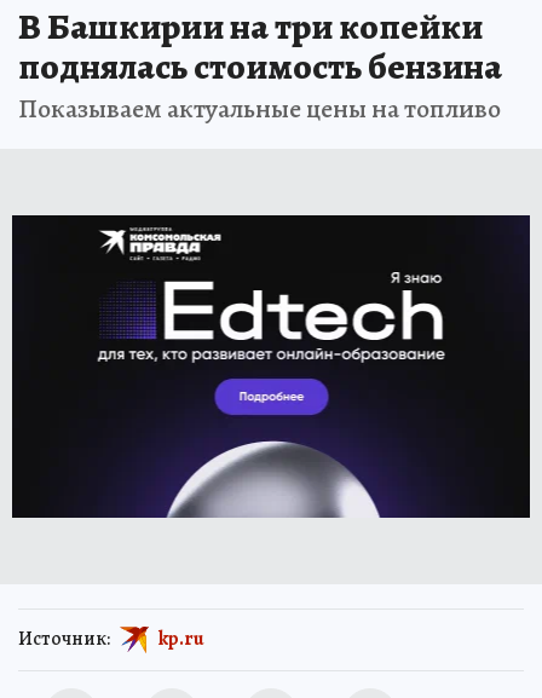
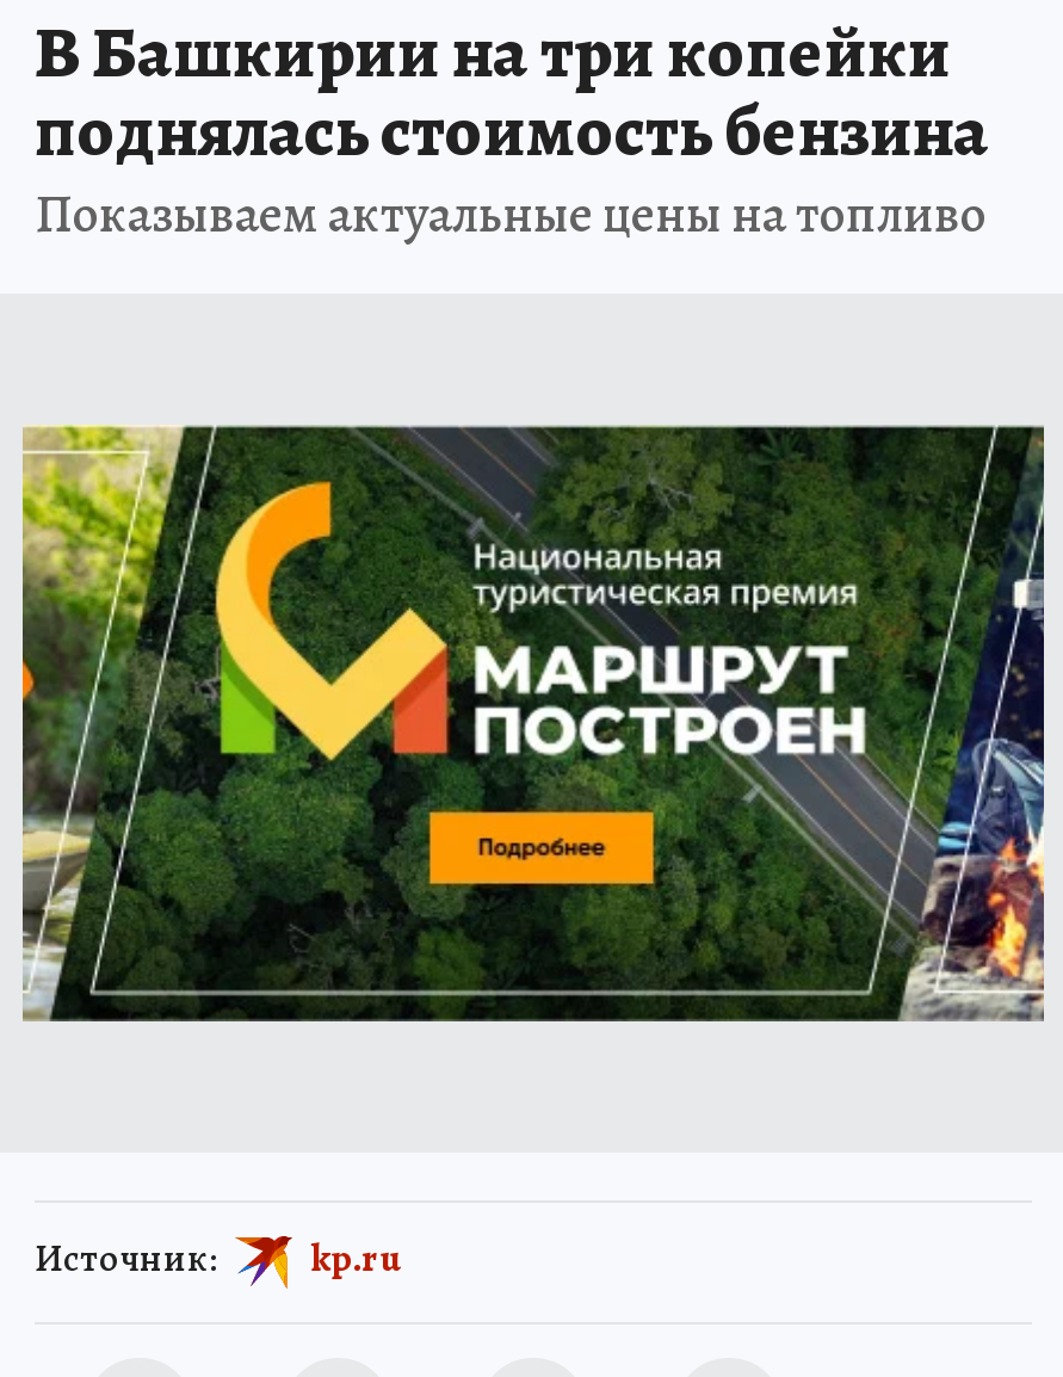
[11,214,531,518] [image] -> [20,425,1046,1024] [image]

